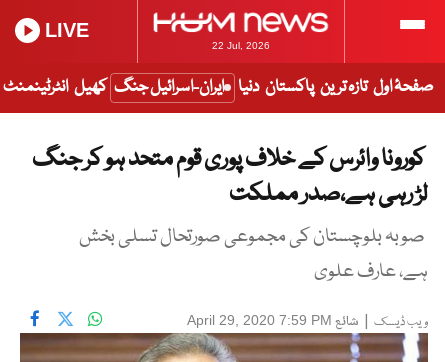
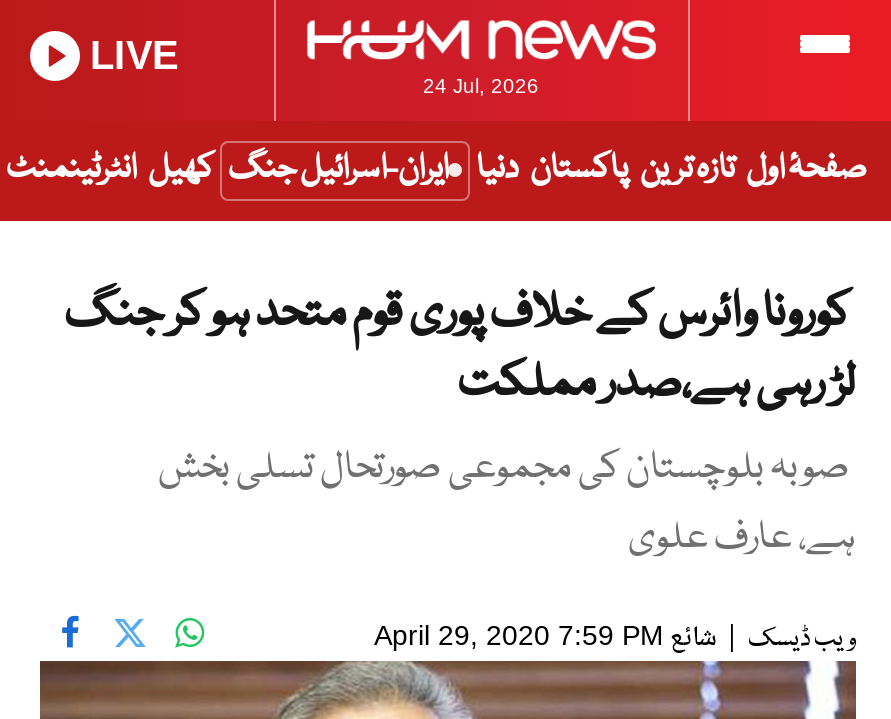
[211,40,269,51] 22 Jul, 2026 -> [423,75,539,97] 24 Jul, 2026

